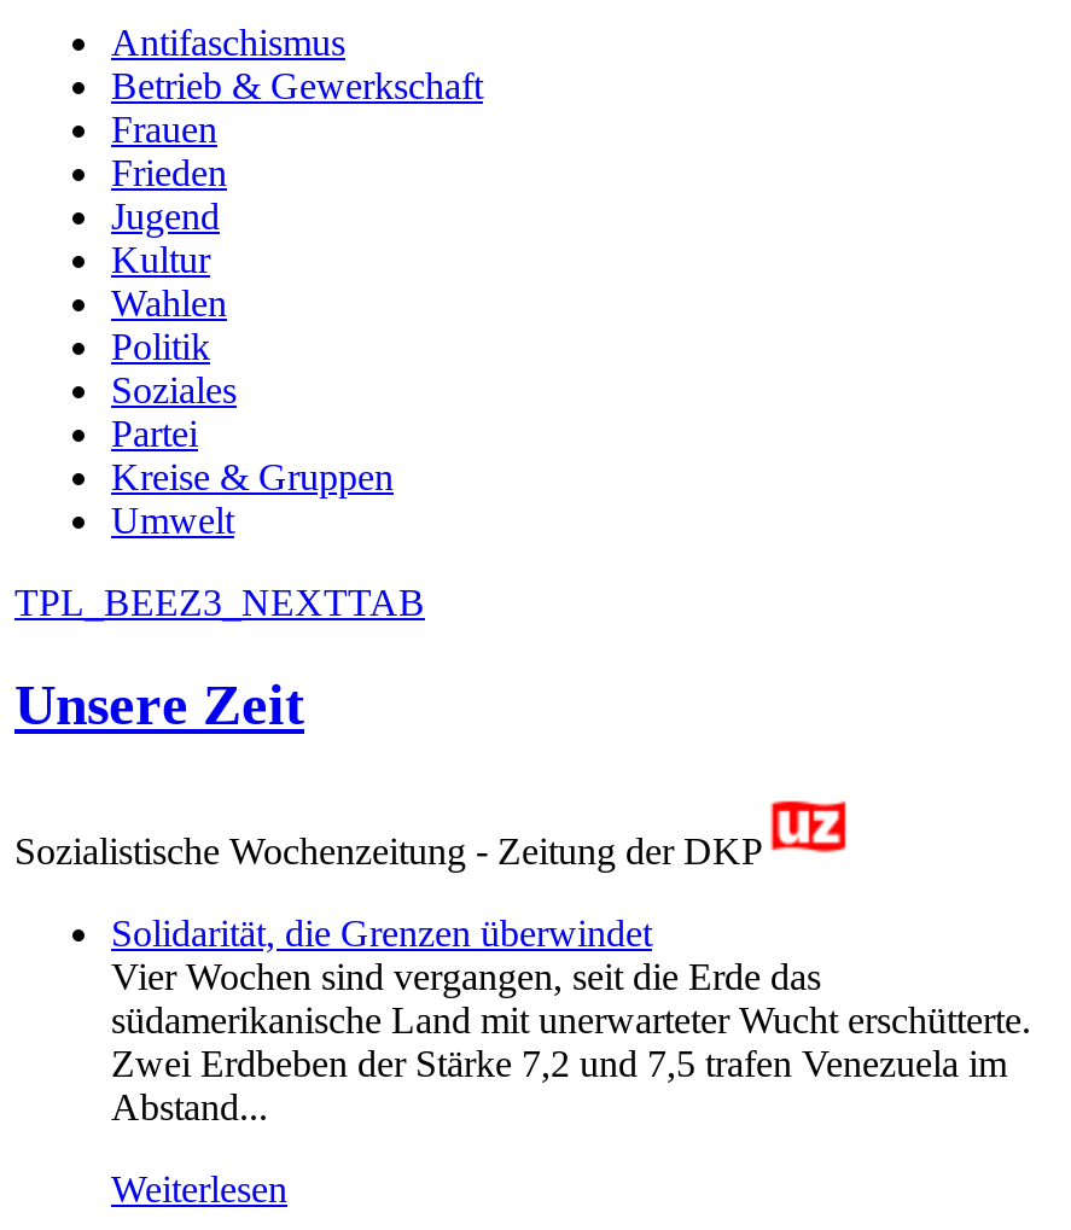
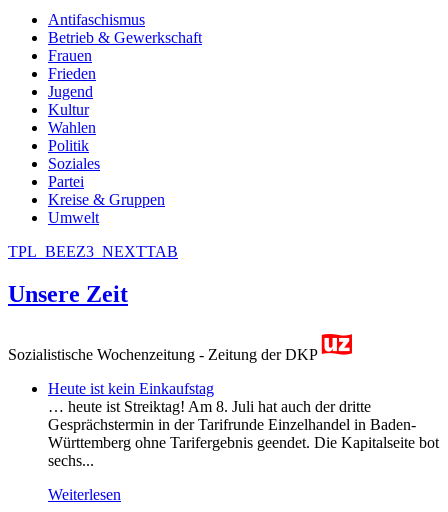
[111,912,1031,1126] Solidarität, die Grenzen überwindet | Vier Wochen sind vergangen, seit die Erde das | südamerikanische Land mit unerwarteter Wucht erschütterte. | Zwei Erdbeben der Stärke 7,2 und 7,5 trafen Venezuela im | Abstand... -> [48,380,439,469] Heute ist kein Einkaufstag | … heute ist Streiktag! Am 8. Juli hat auch der dritte | Gesprächstermin in der Tarifrunde Einzelhandel in Baden- | Württemberg ohne Tarifergebnis geendet. Die Kapitalseite bot | sechs...

